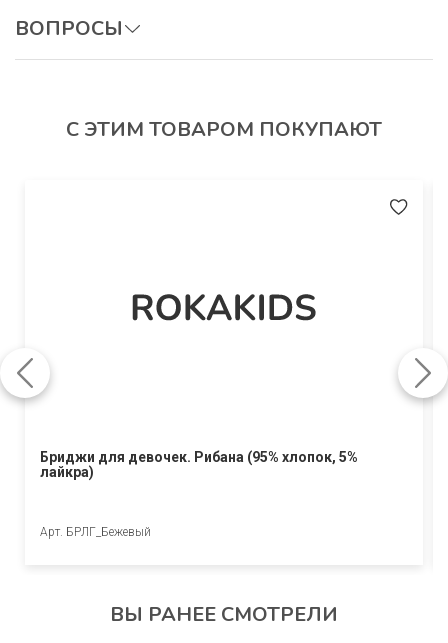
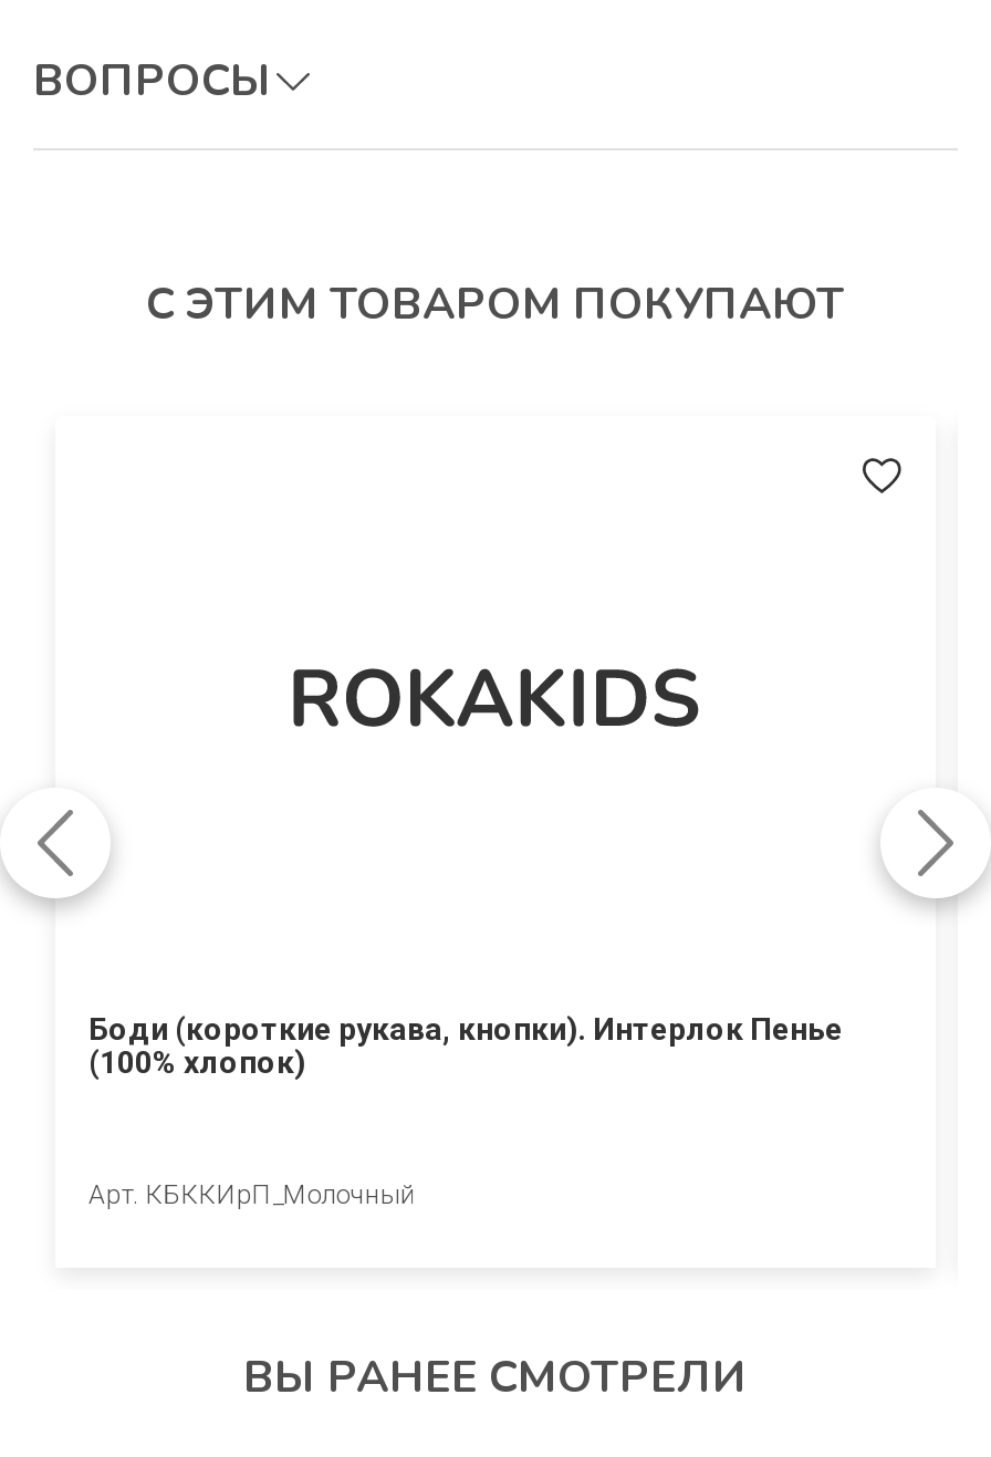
[40,449,358,480] Бриджи для девочек. Рибана (95% хлопок, 5% | лайкра) -> [88,1011,843,1080] Боди (короткие рукава, кнопки). Интерлок Пенье | (100% хлопок)
[40,525,151,539] Арт. БРЛГ_Бежевый -> [88,1179,416,1210] Арт. КБККИрП_Молочный

